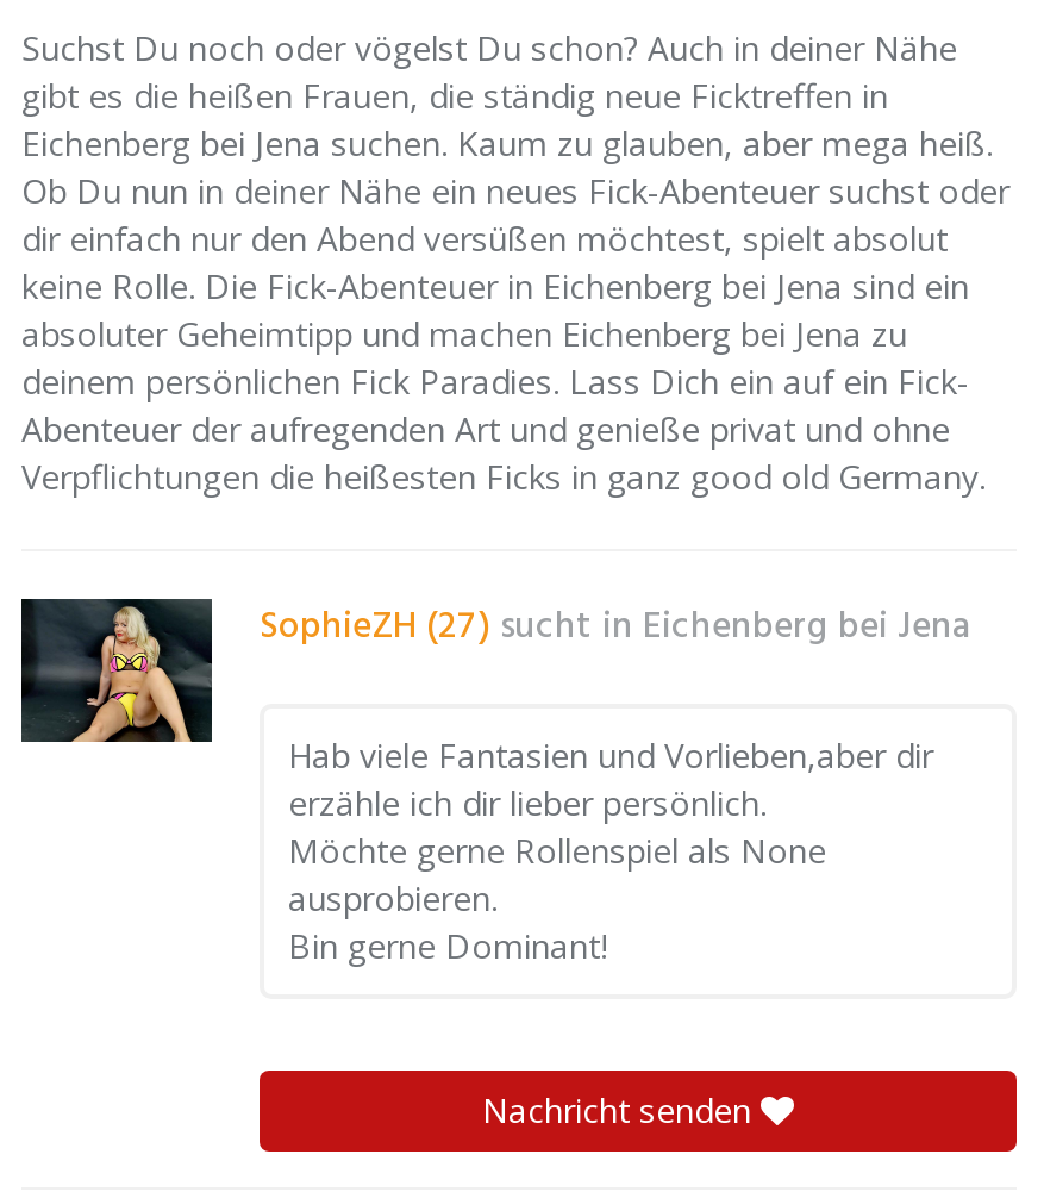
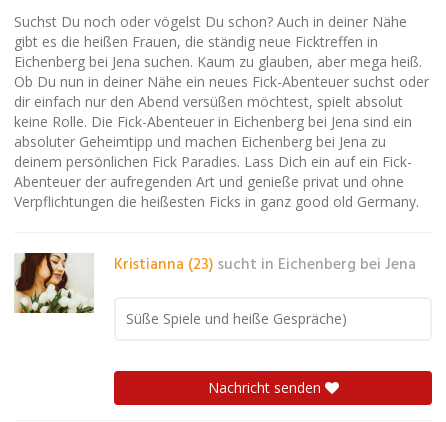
[19,597,971,744] [image] | SophieZH (27) sucht in Eichenberg bei Jena -> [14,252,416,314] [image] | Kristianna (23) sucht in Eichenberg bei Jena
[288,732,933,968] Hab viele Fantasien und Vorlieben,aber dir | erzähle ich dir lieber persönlich. | Möchte gerne Rollenspiel als None | ausprobieren. | Bin gerne Dominant! -> [126,309,347,328] Süße Spiele und heiße Gespräche)

